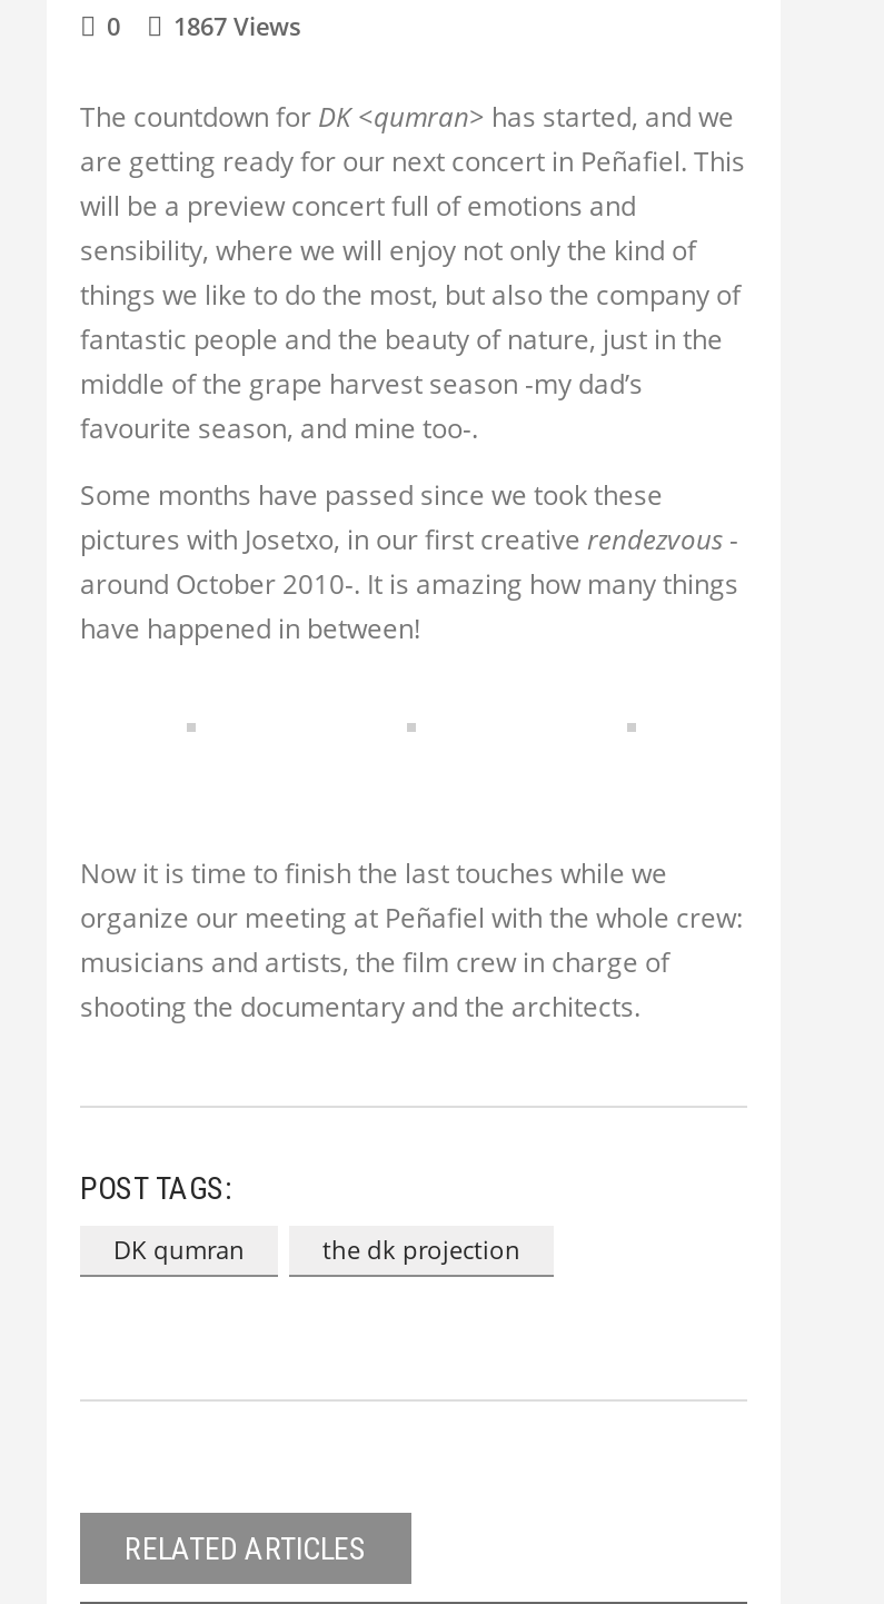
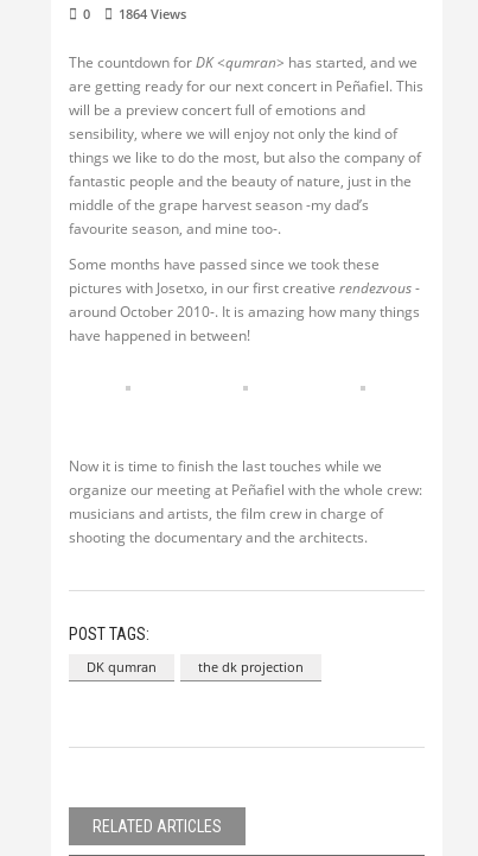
[107,9,300,42] 0 1867 Views -> [83,5,186,23] 0 1864 Views

